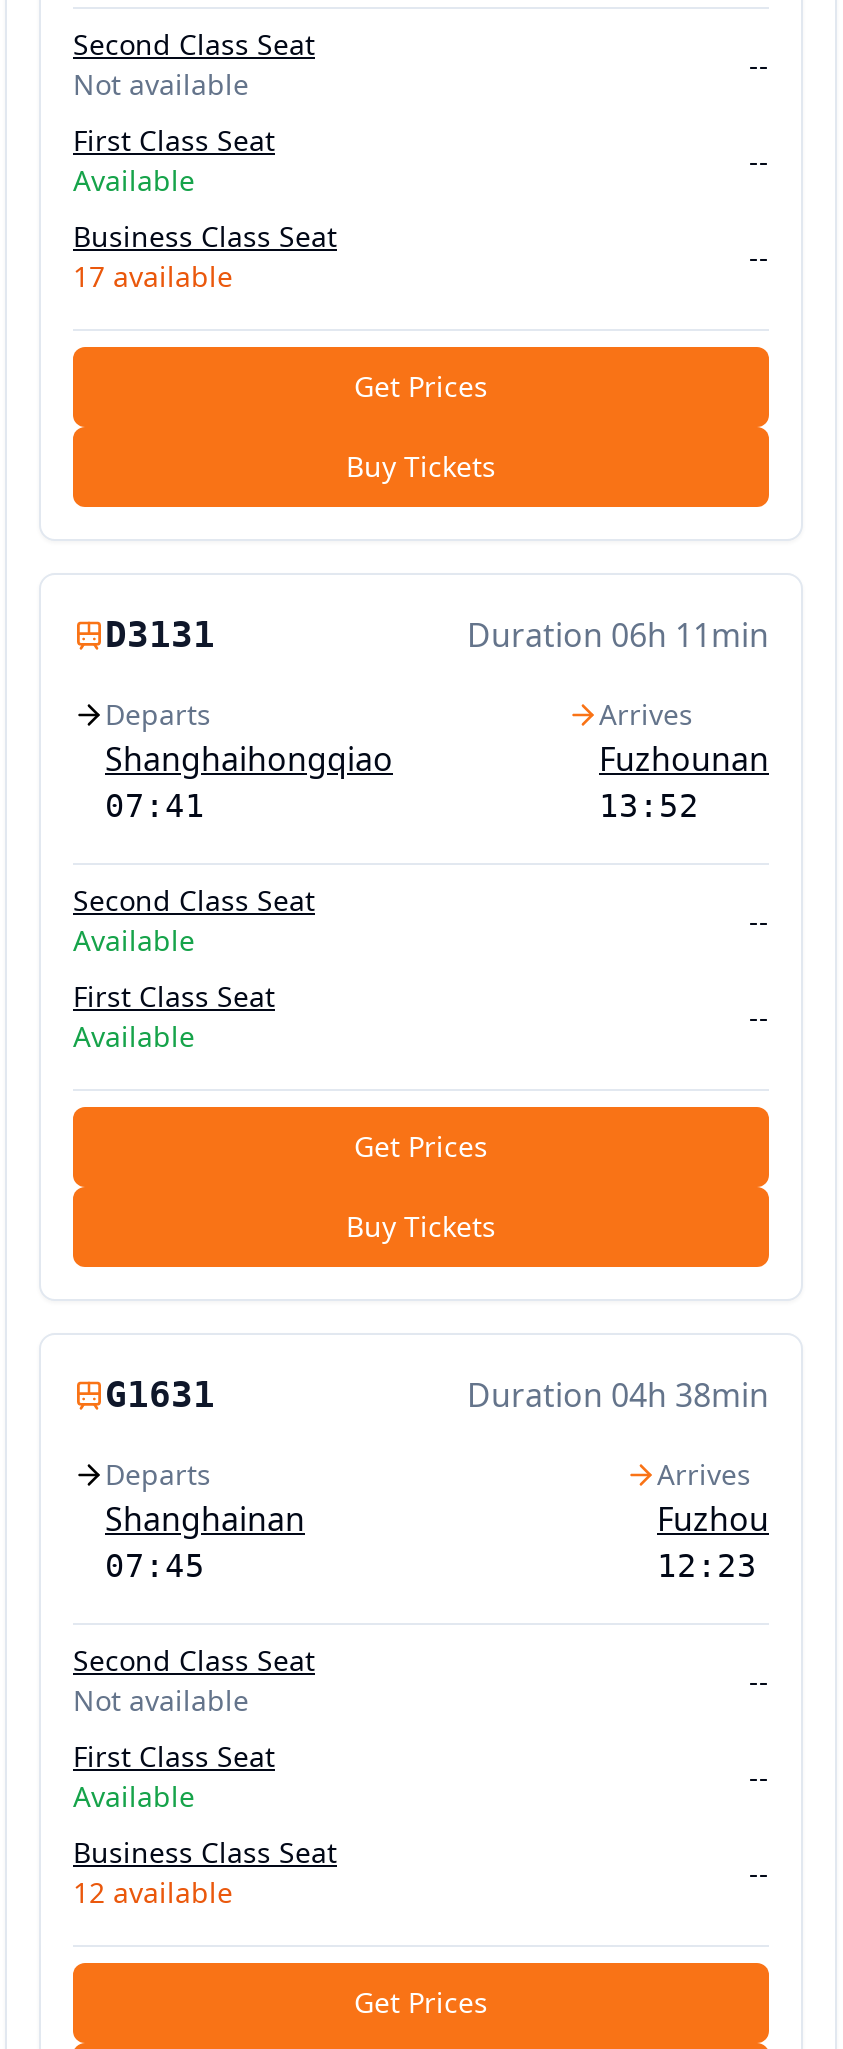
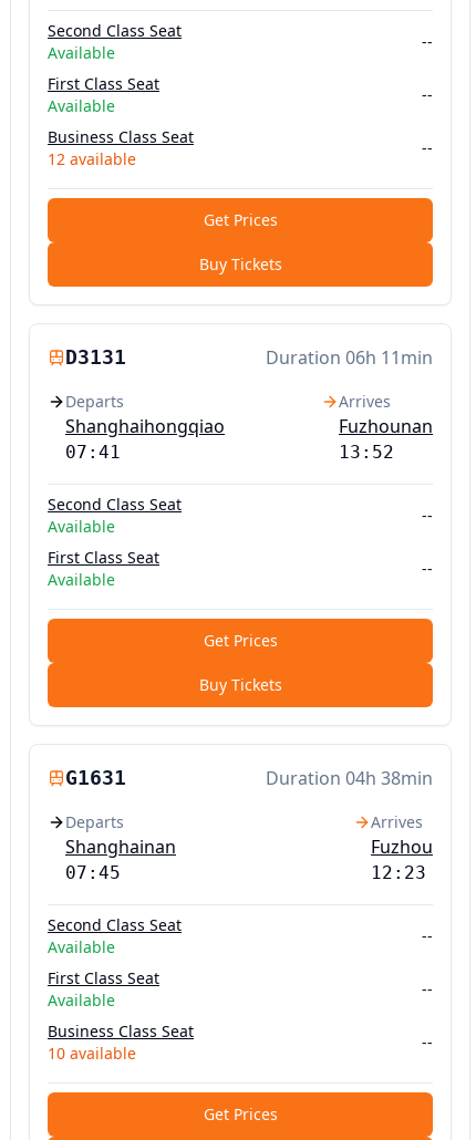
[73,65,249,103] Not available -> [48,42,115,63] Available
[73,257,233,295] 17 available -> [48,148,136,169] 12 available
[73,1681,249,1719] Not available -> [48,936,115,957] Available
[73,1873,233,1911] 12 available -> [48,1043,136,1064] 10 available

